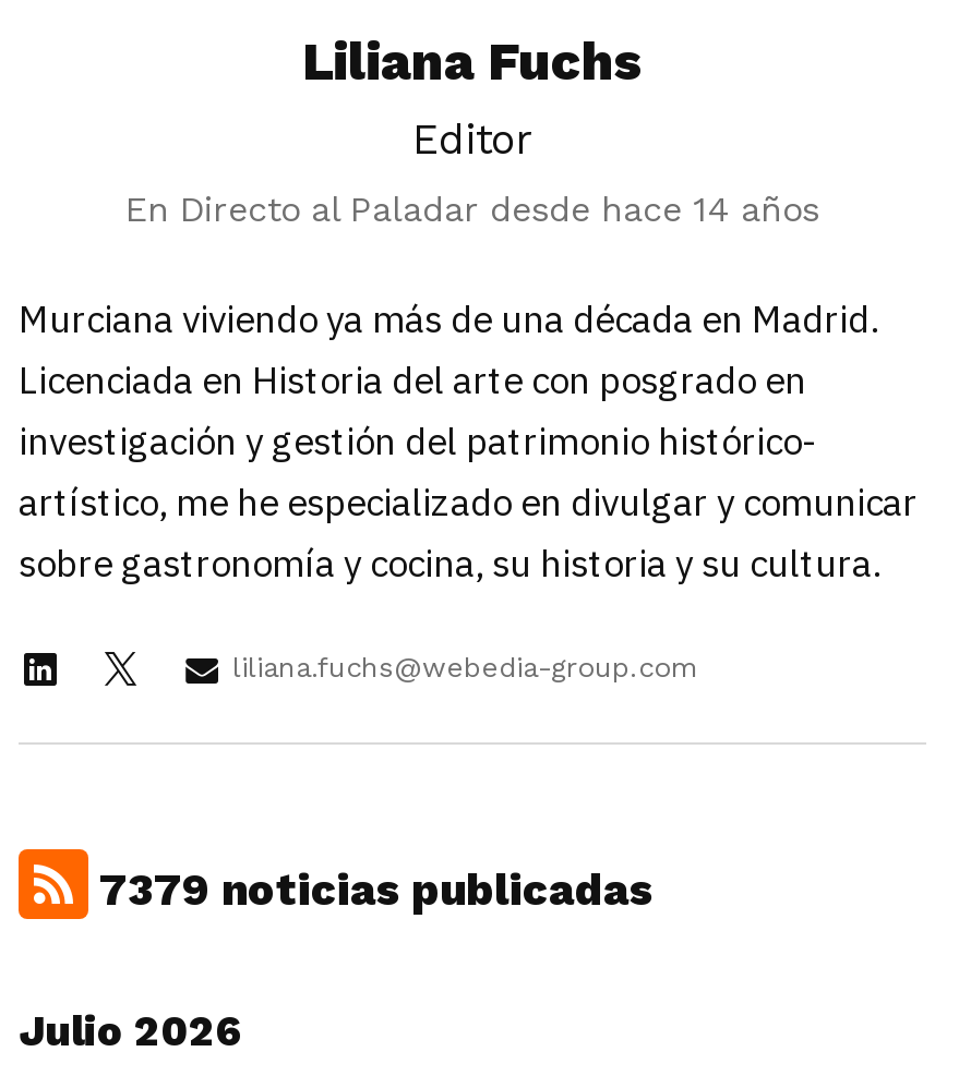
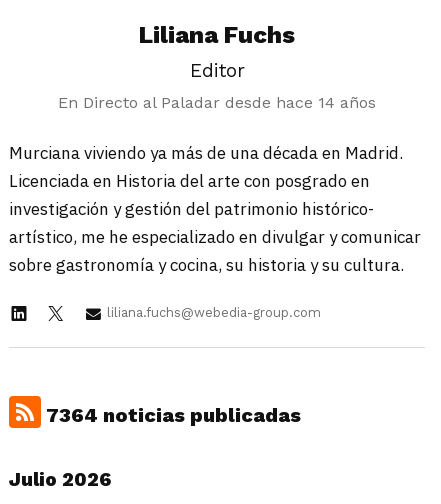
[88,863,654,916] 7379 noticias publicadas -> [41,402,301,426] 7364 noticias publicadas

